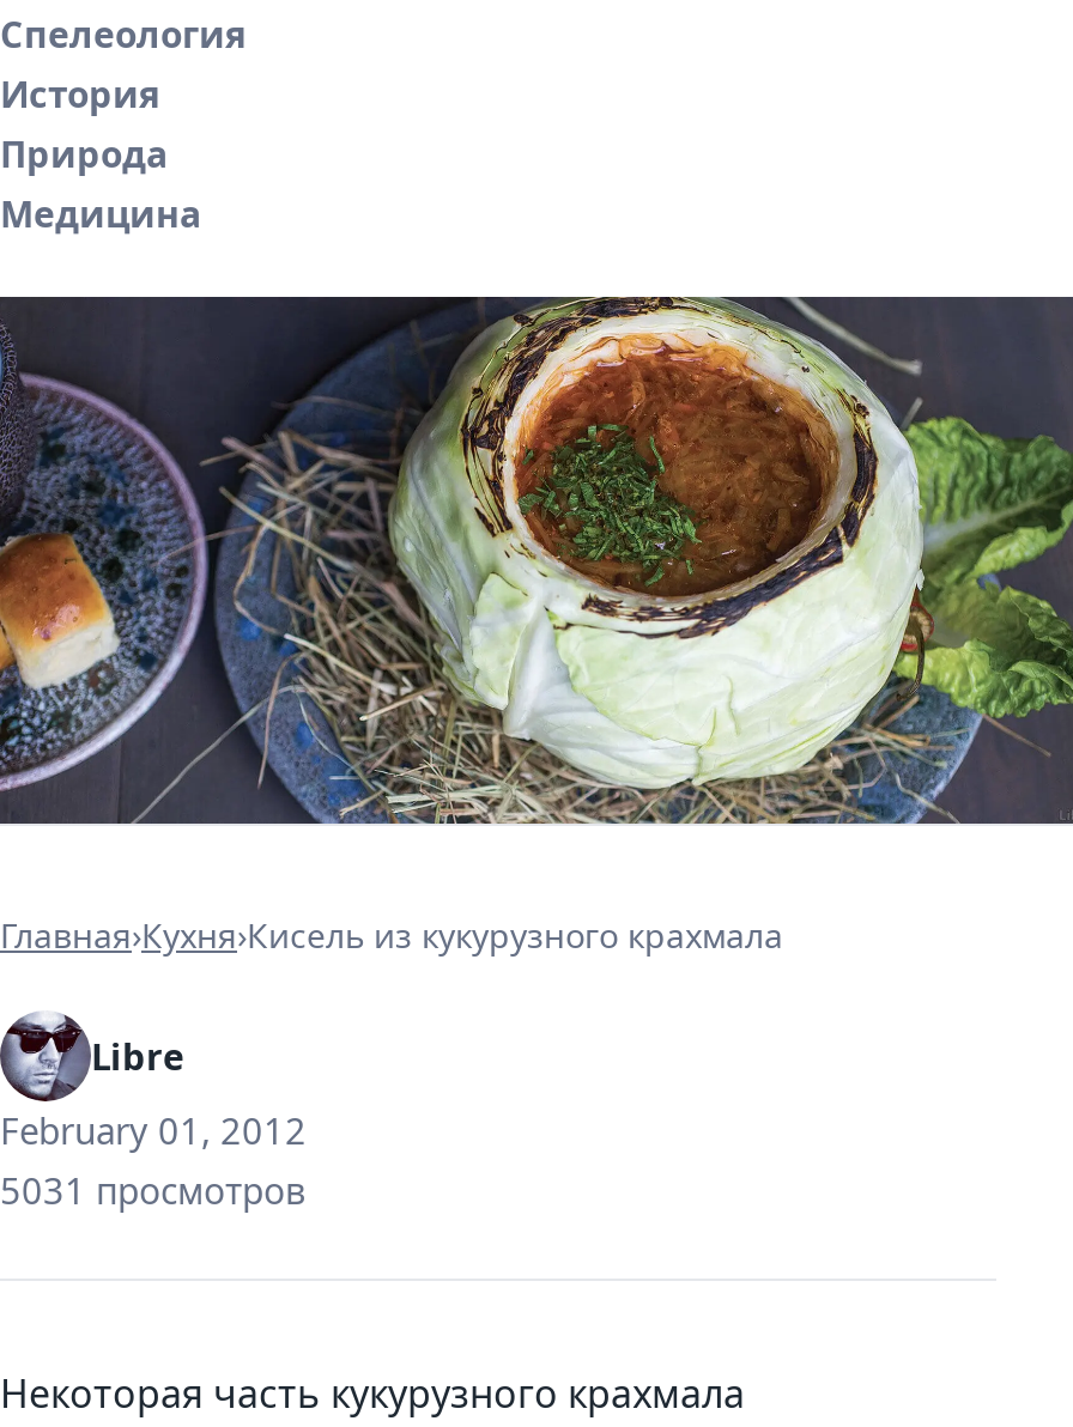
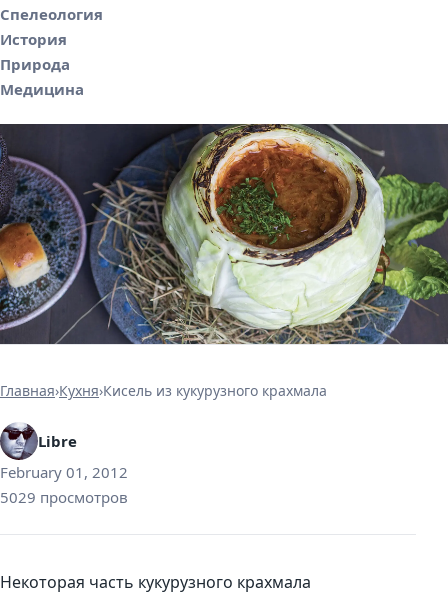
[0,1166,307,1214] 5031 просмотров -> [0,487,128,507] 5029 просмотров

